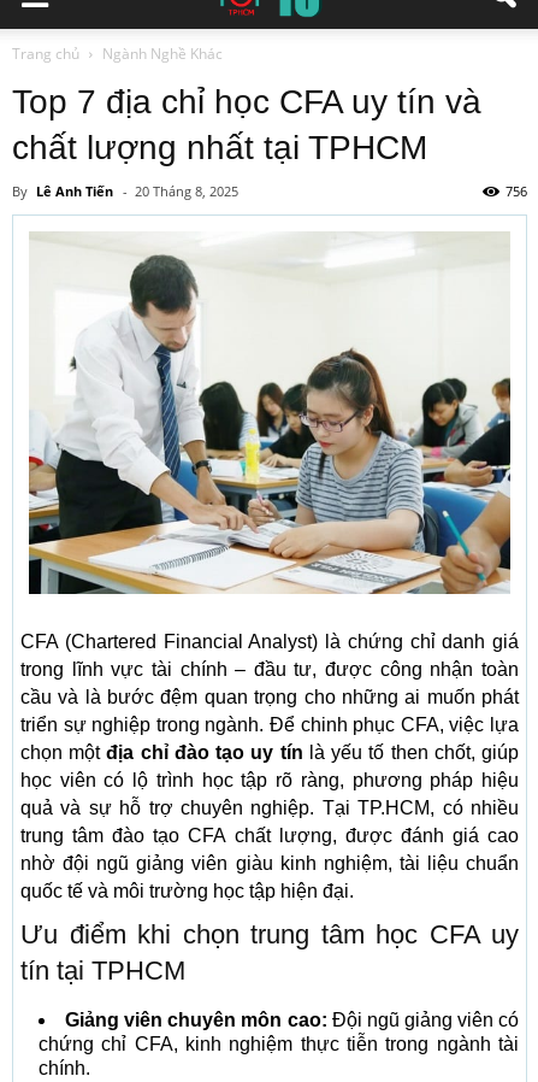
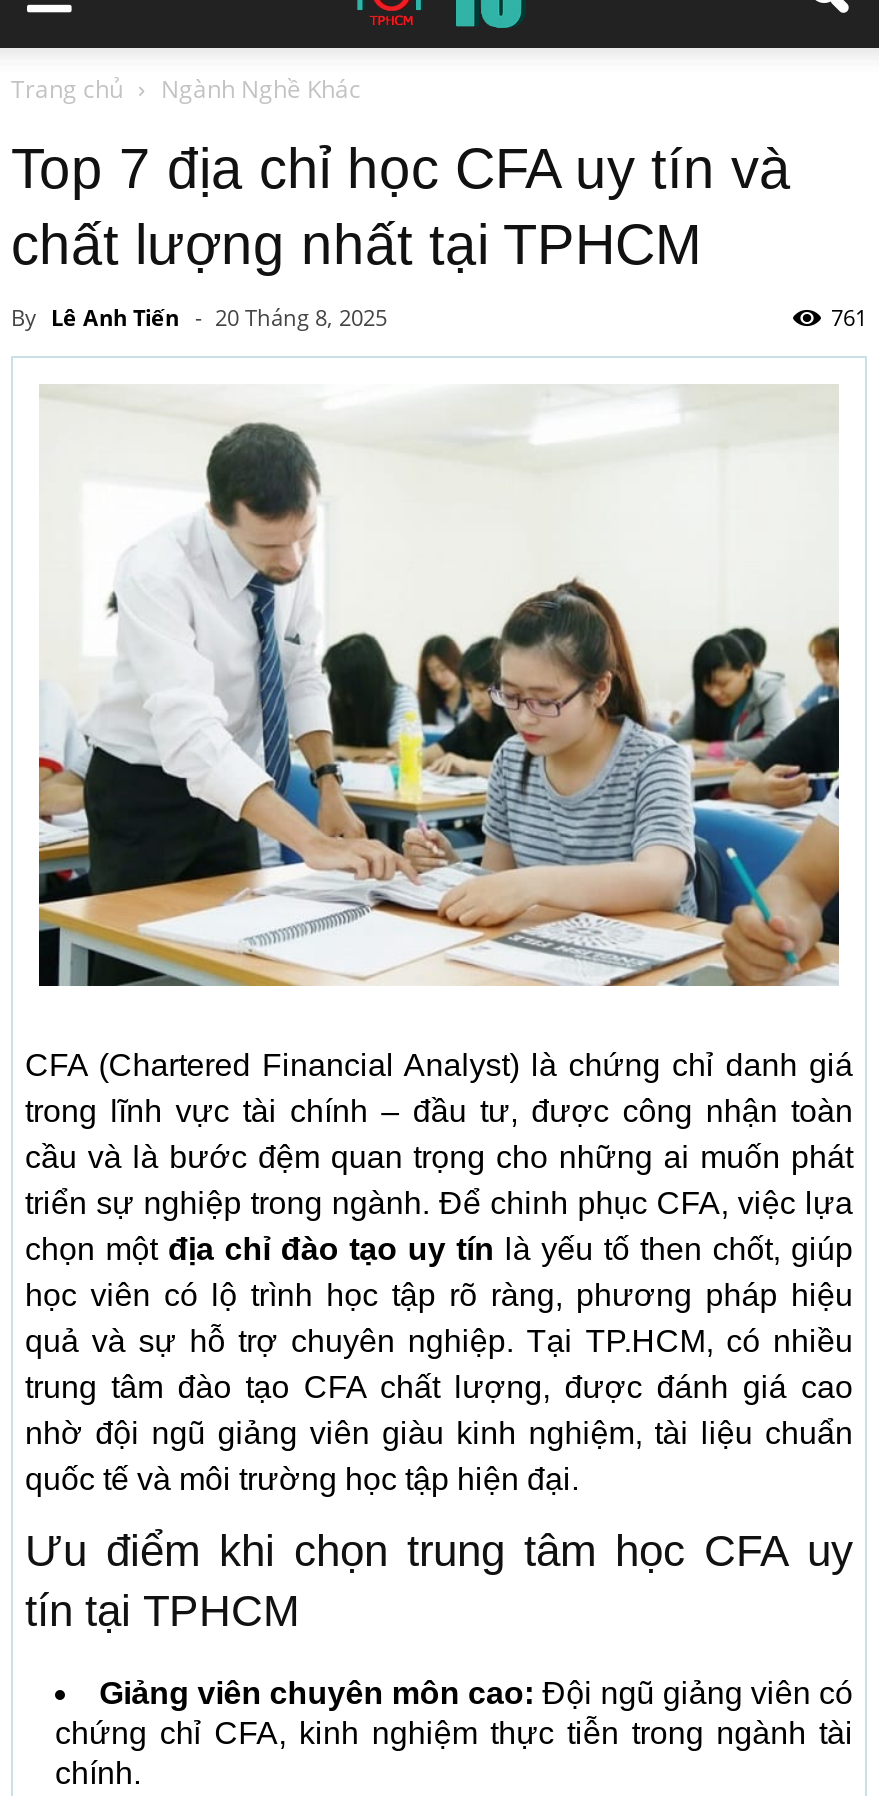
[506,182,527,200] 756 -> [831,302,867,332] 761

